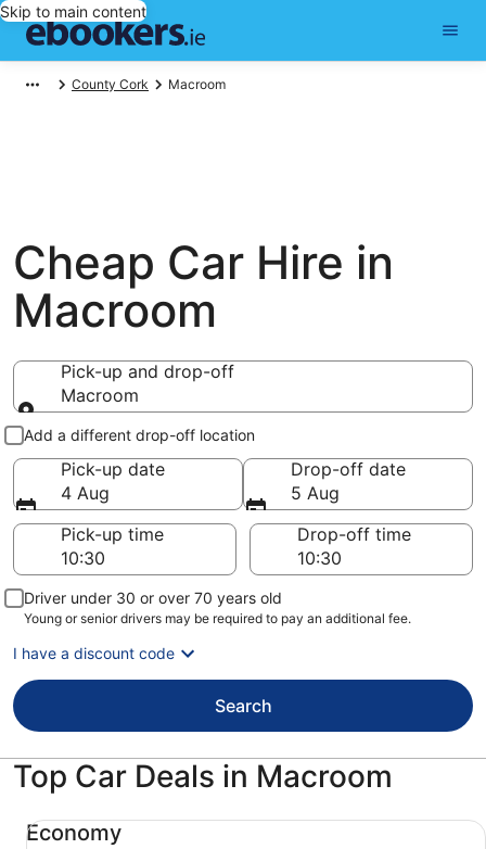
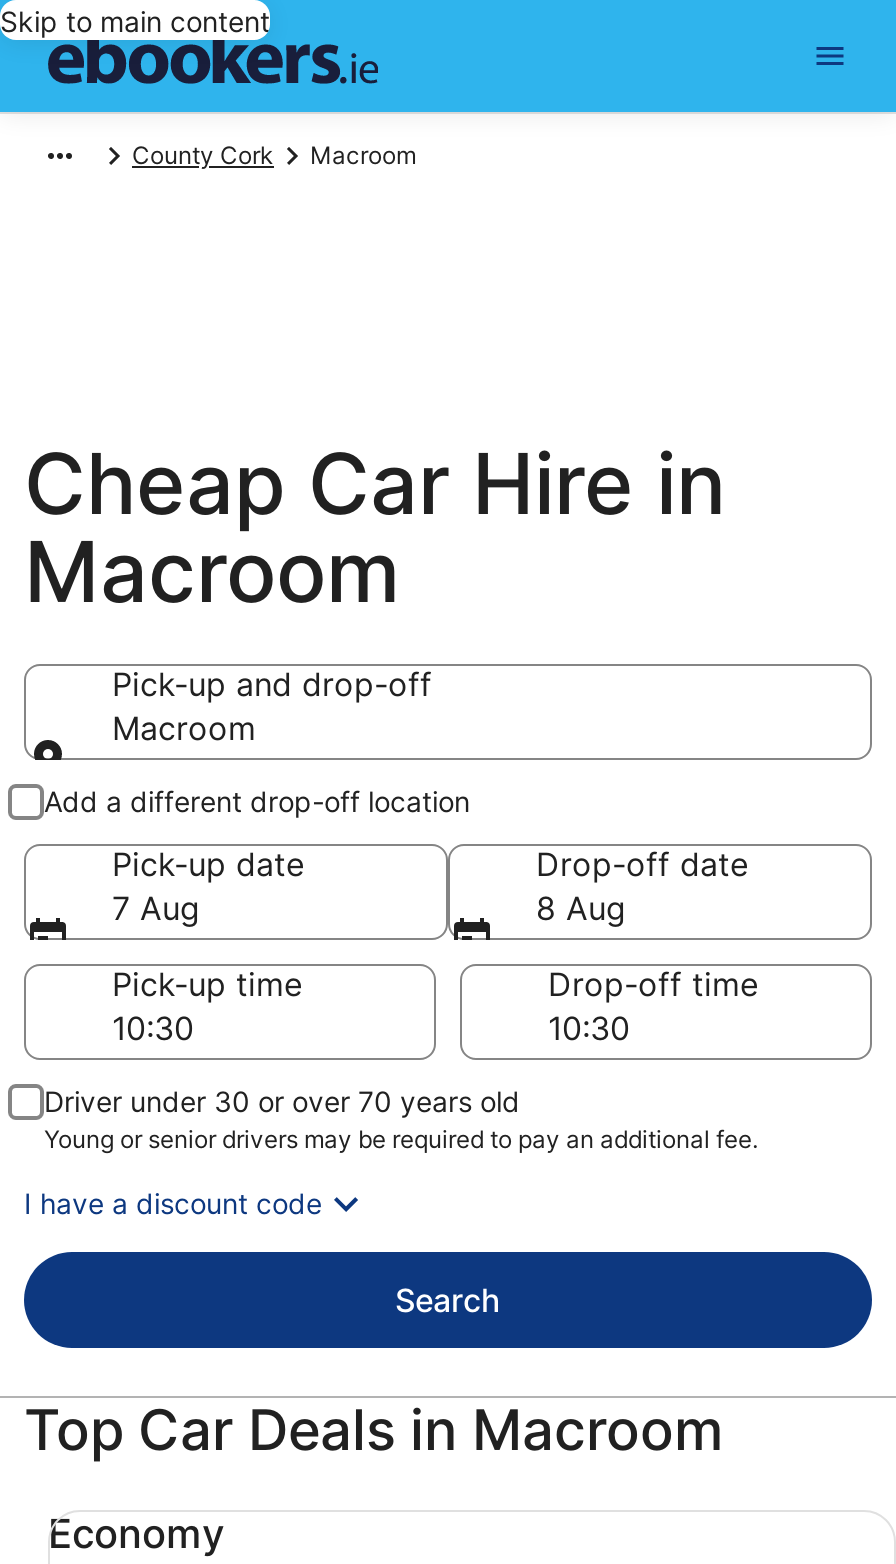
[61,482,110,504] 4 Aug -> [112,888,200,928] 7 Aug
[291,482,340,504] 5 Aug -> [536,888,626,928] 8 Aug

